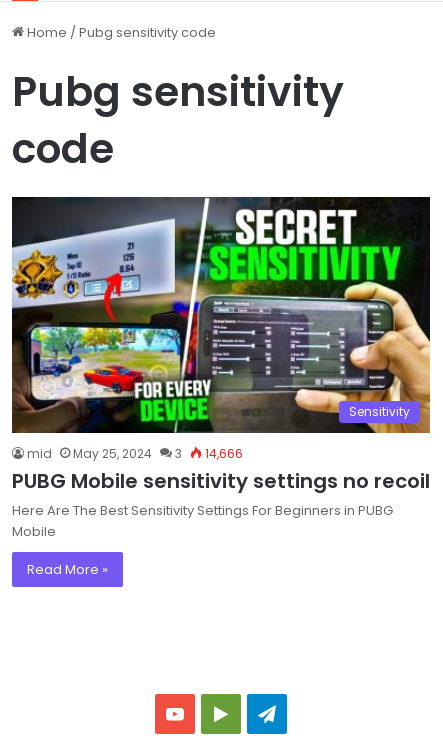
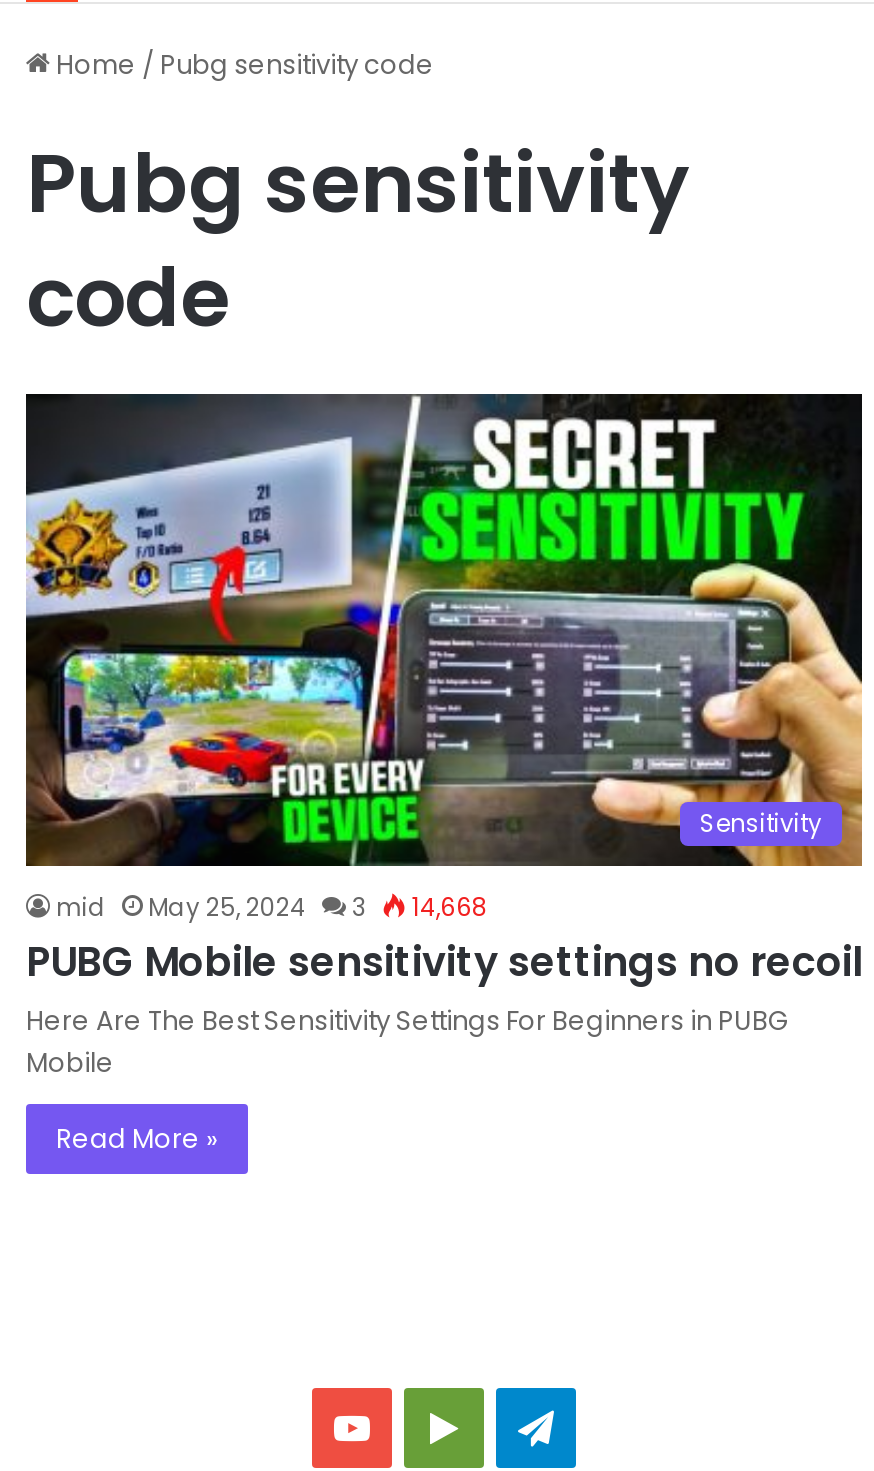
[27,445,243,462] mid May 25, 2024 3 14,666 -> [56,890,488,924] mid May 25, 2024 3 14,668

